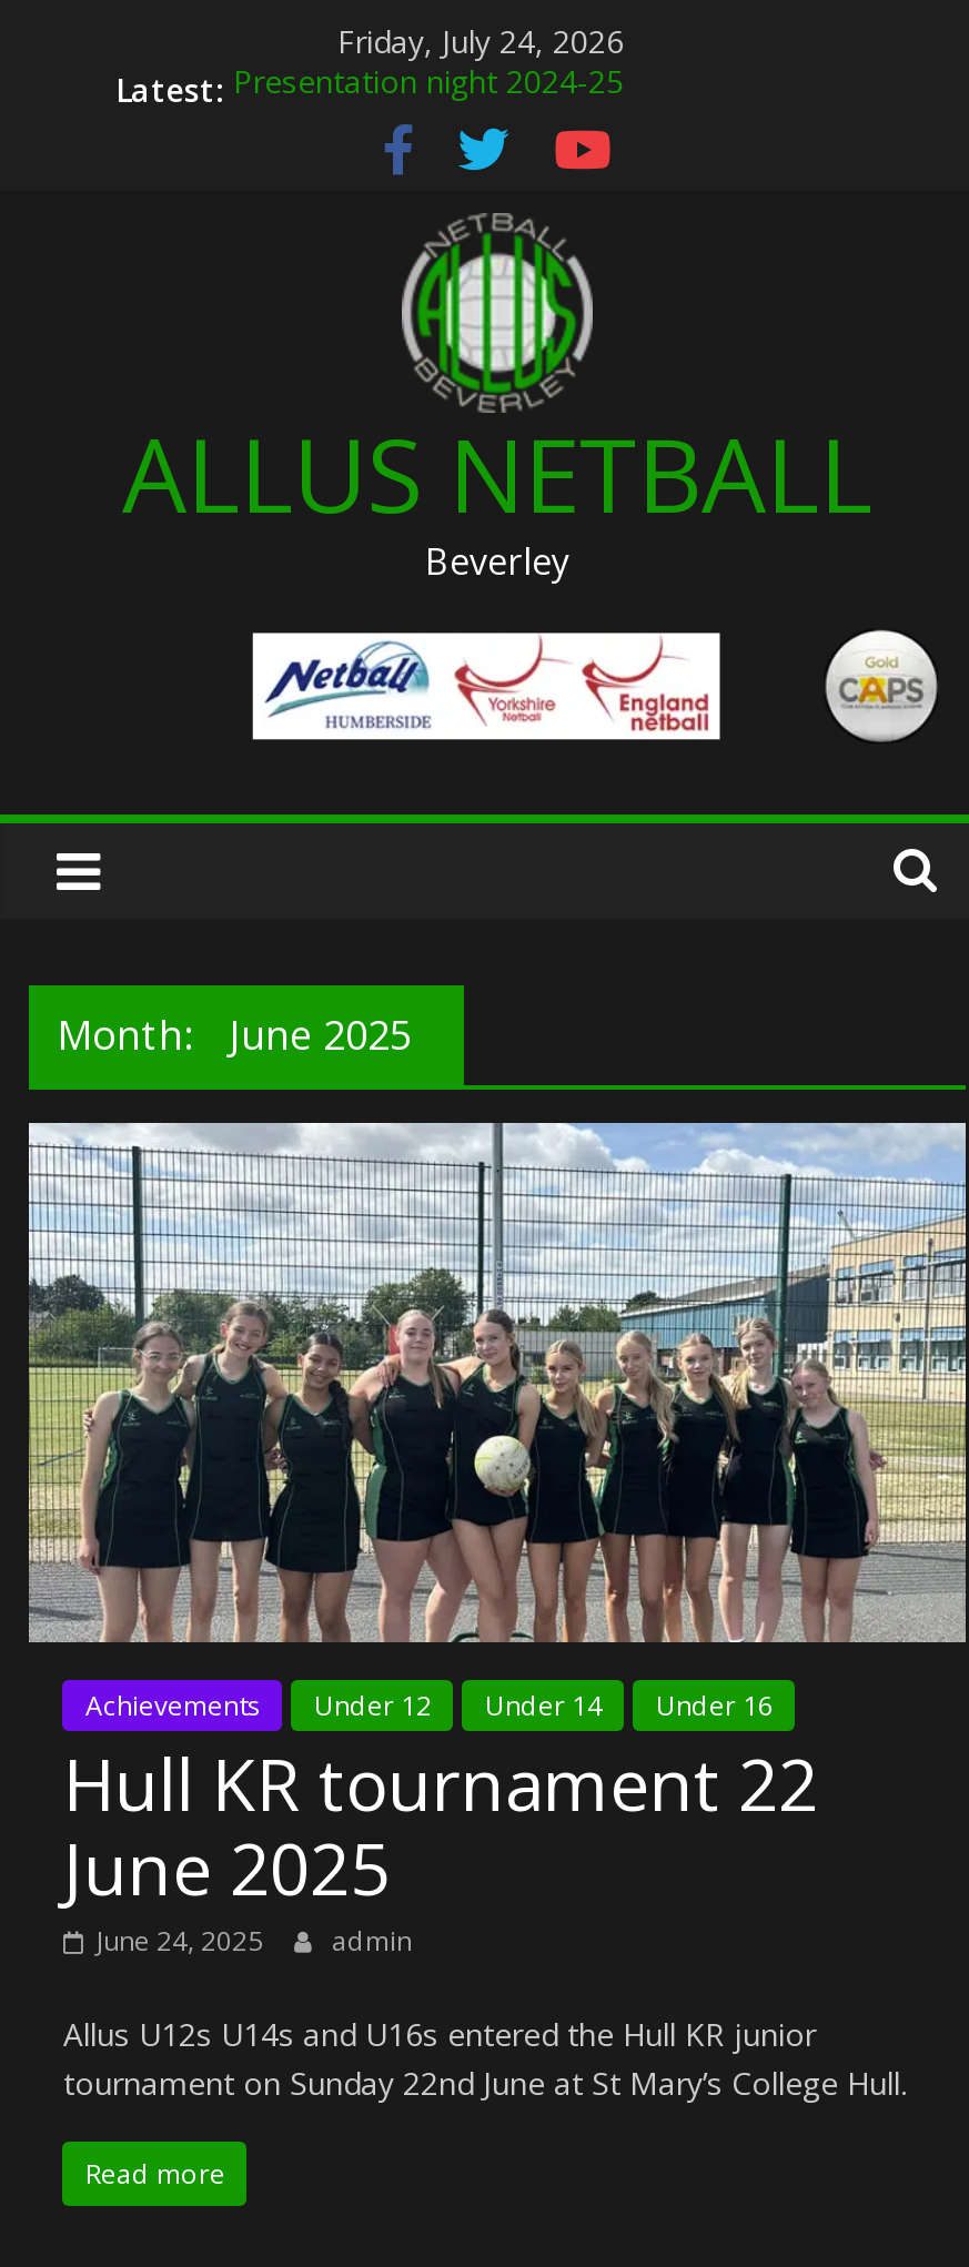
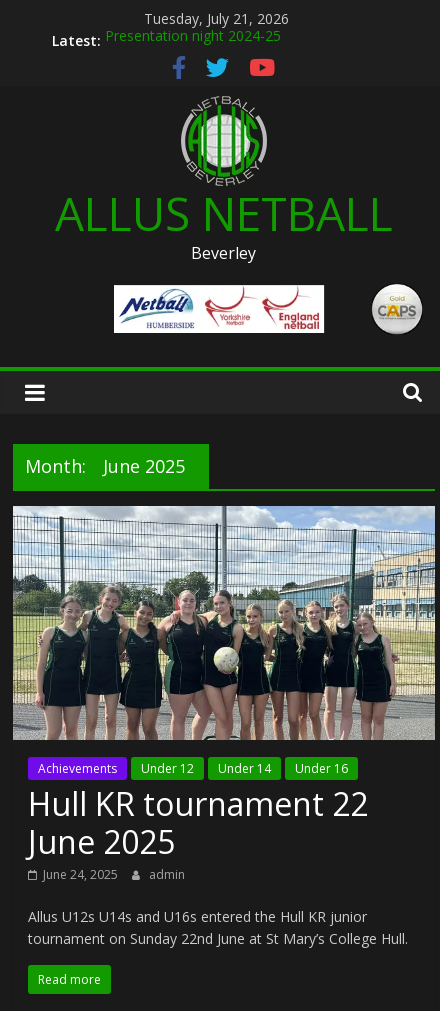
[337,20,624,62] Friday, July 24, 2026 -> [144,9,289,28] Tuesday, July 21, 2026

